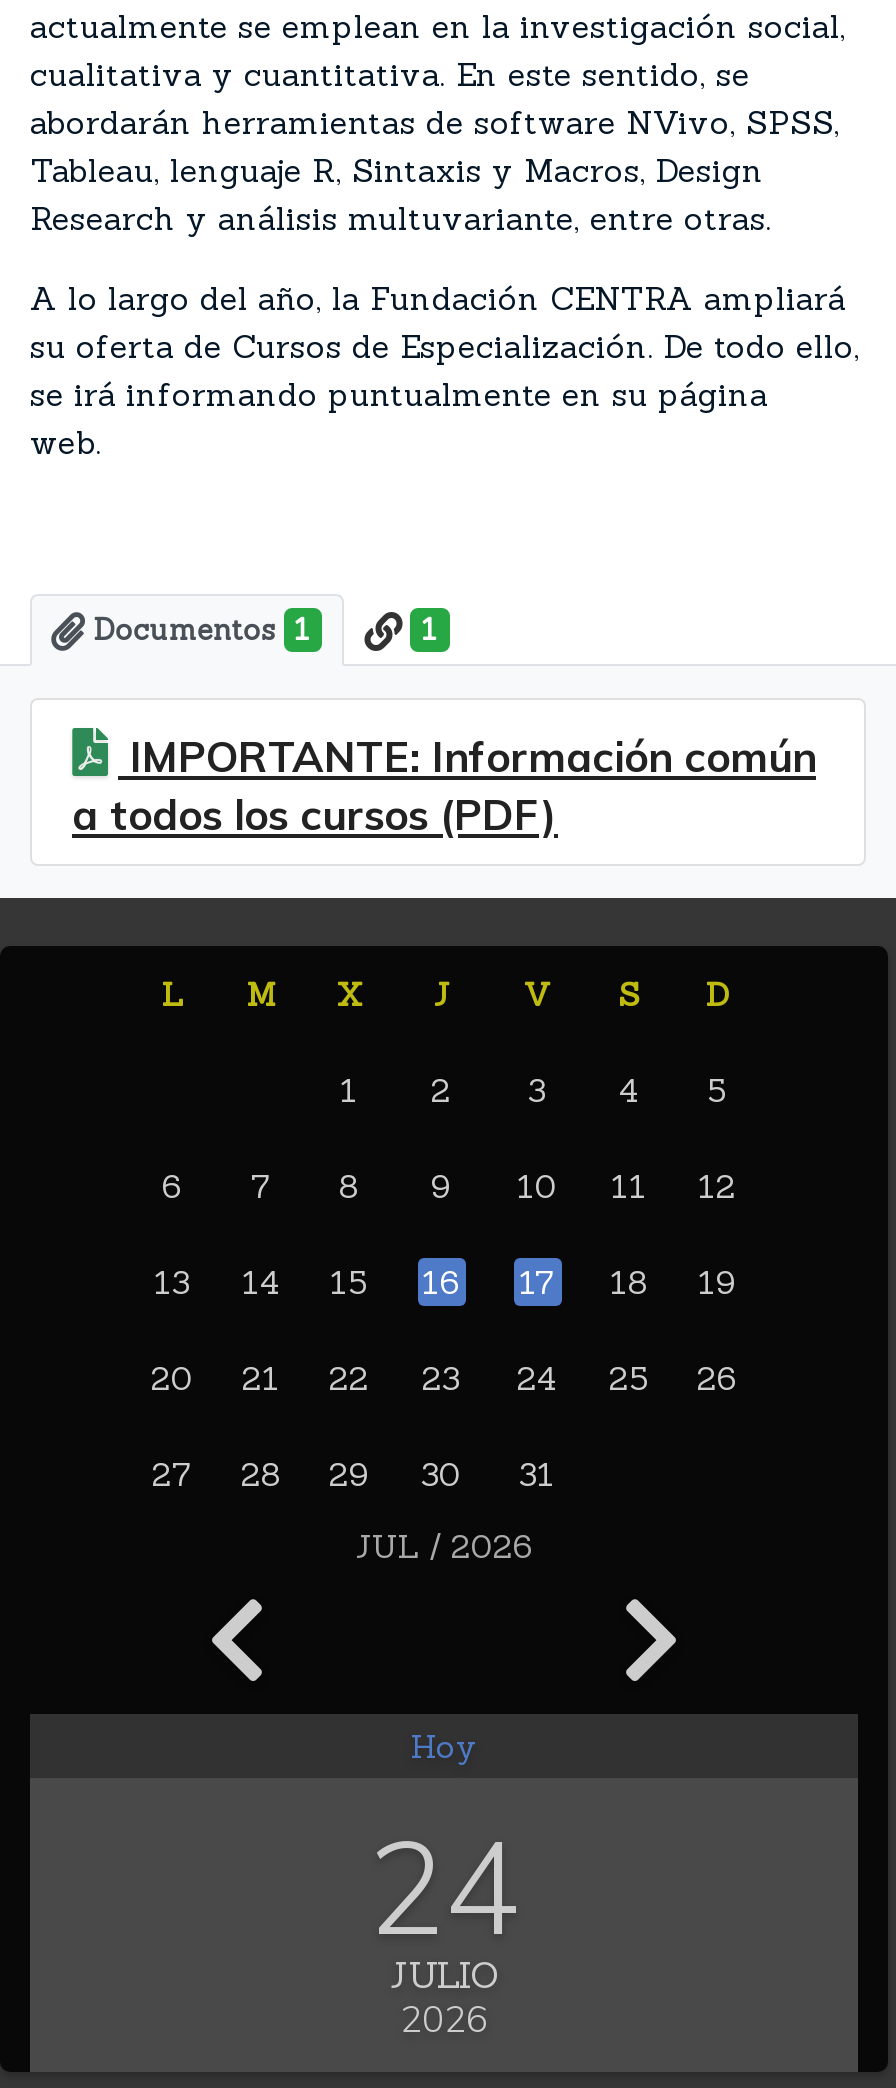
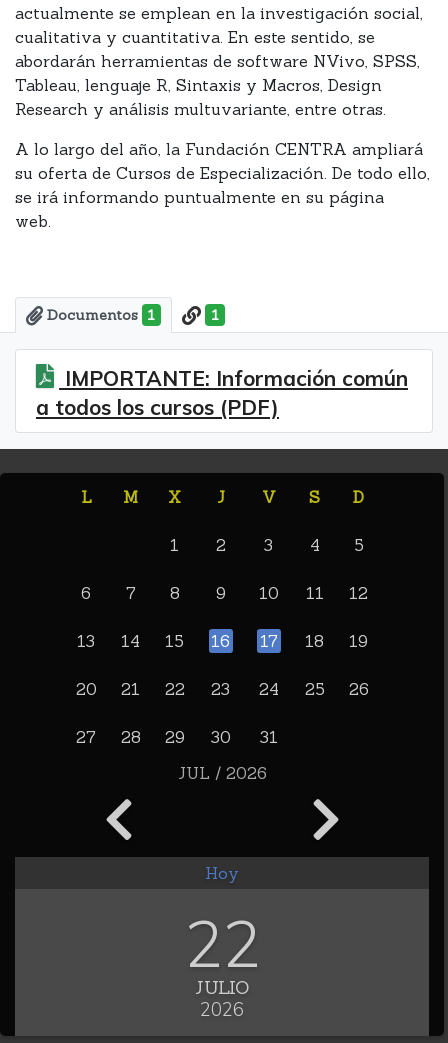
[368,1805,520,1965] 24 -> [184,903,260,983] 22

